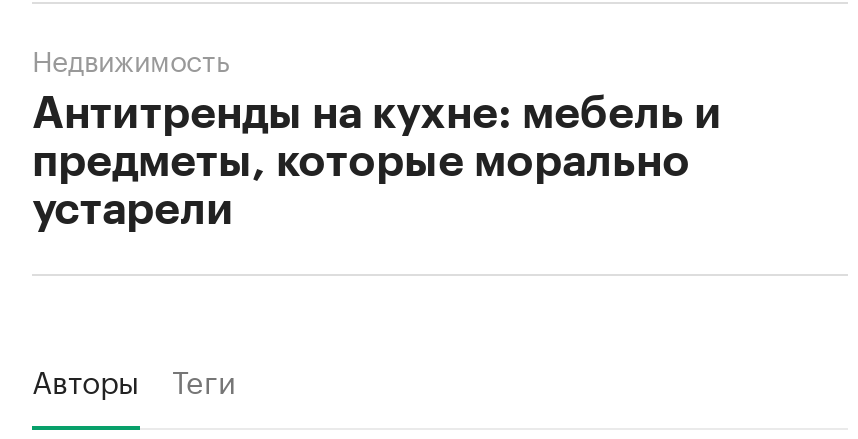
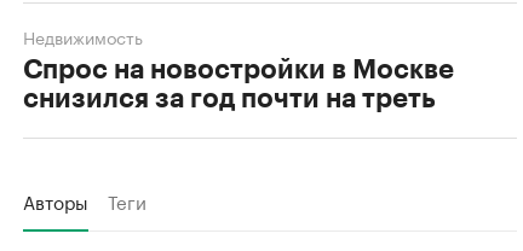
[32,91,722,231] Антитренды на кухне: мебель и | предметы, которые морально | устарели -> [23,56,454,112] Спрос на новостройки в Москве | снизился за год почти на треть

